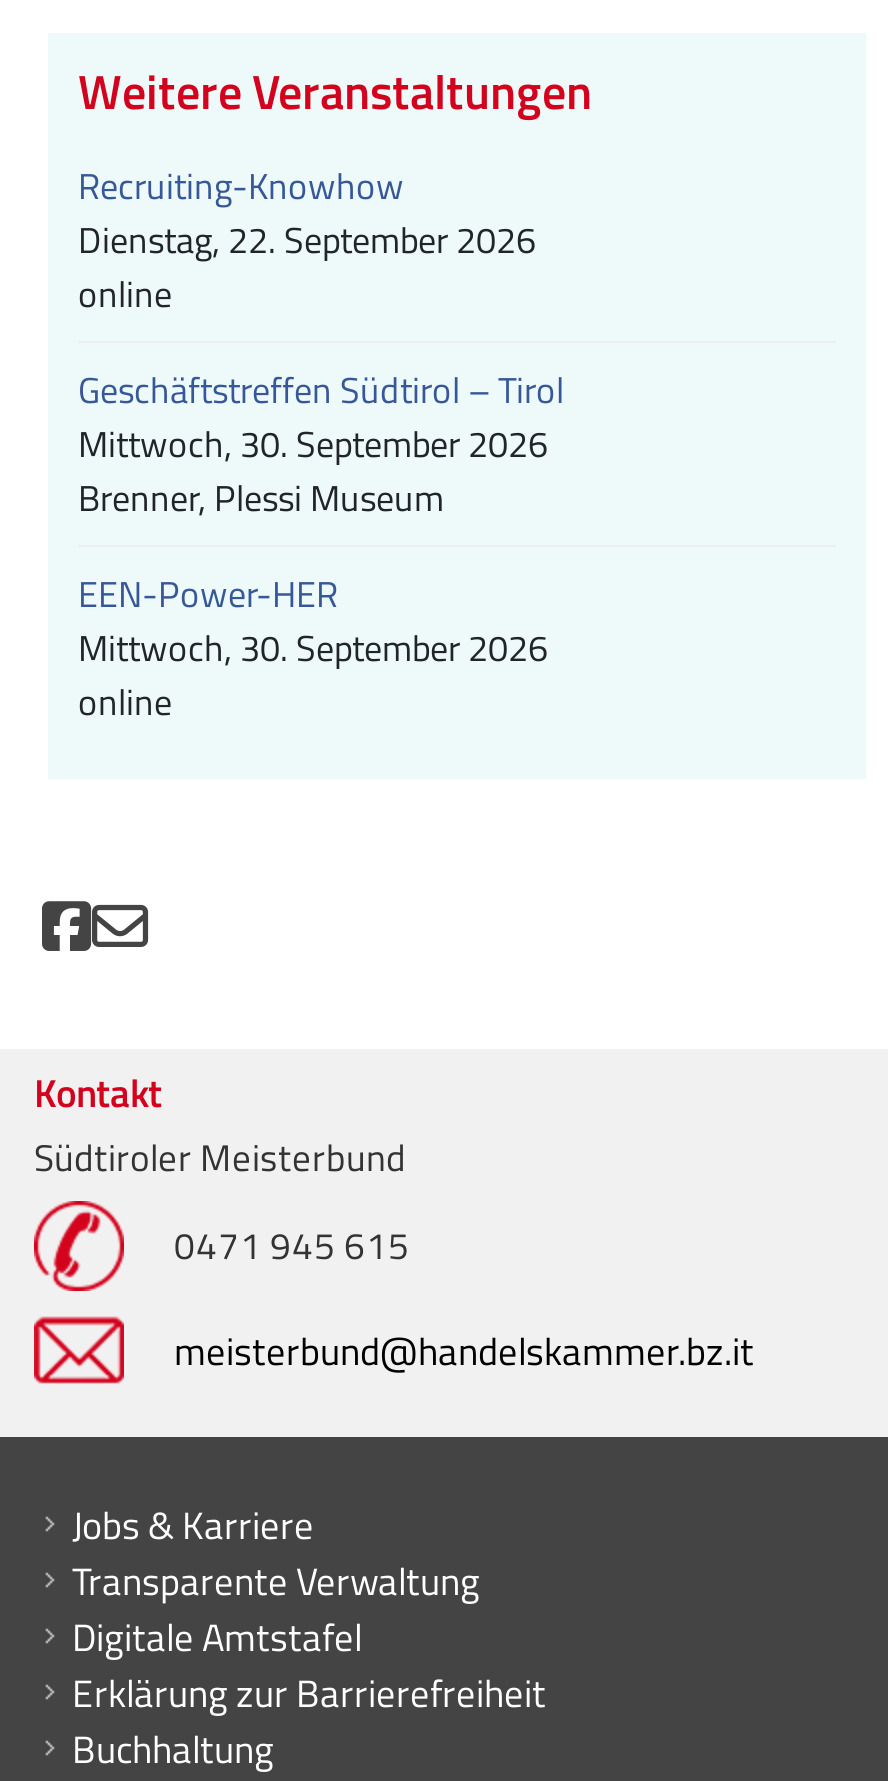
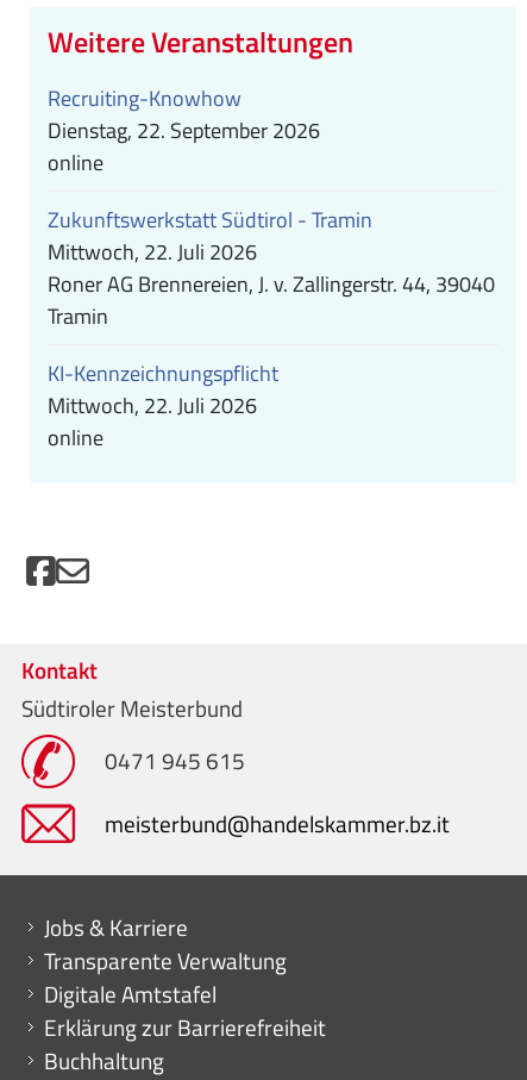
[78,363,564,525] Geschäftstreffen Südtirol – Tirol | Mittwoch, 30. September 2026 | Brenner, Plessi Museum -> [48,204,495,332] Zukunftswerkstatt Südtirol - Tramin | Mittwoch, 22. Juli 2026 | Roner AG Brennereien, J. v. Zallingerstr. 44, 39040 | Tramin
[78,567,548,675] EEN-Power-HER | Mittwoch, 30. September 2026 -> [48,357,278,422] KI-Kennzeichnungspflicht | Mittwoch, 22. Juli 2026

